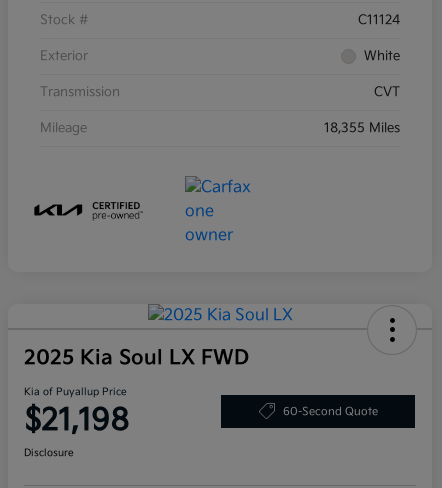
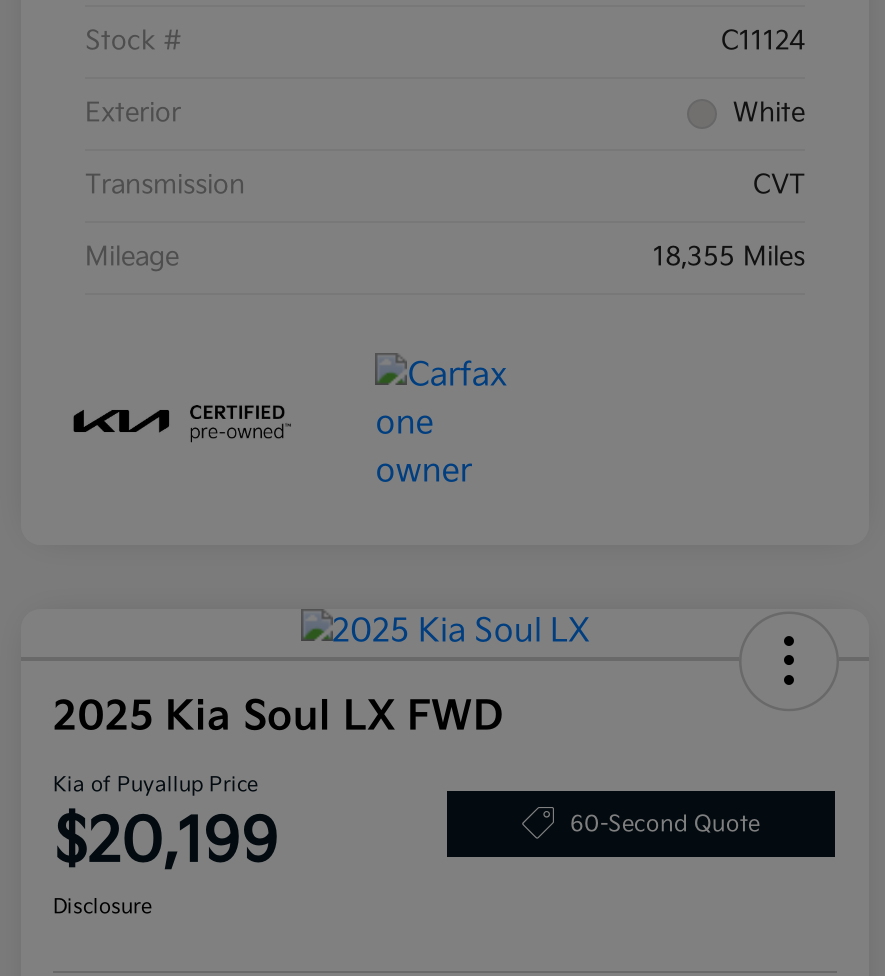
[24,403,129,439] $21,198 -> [53,807,279,879] $20,199

